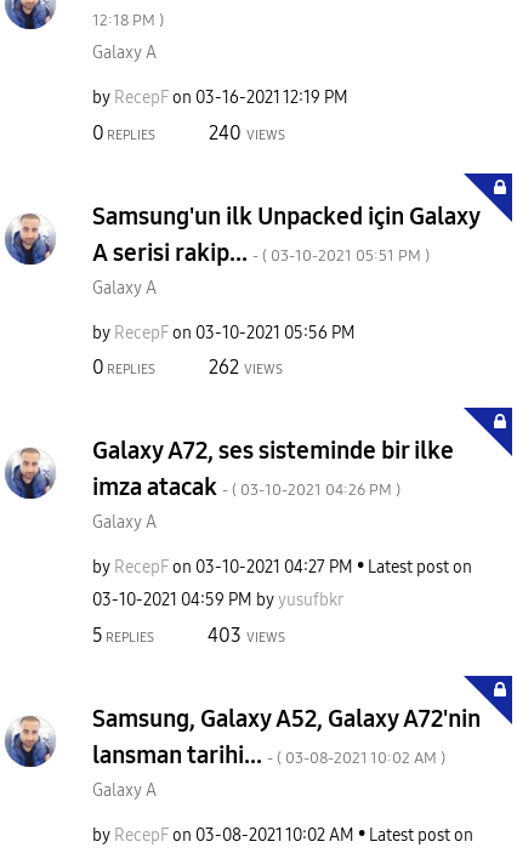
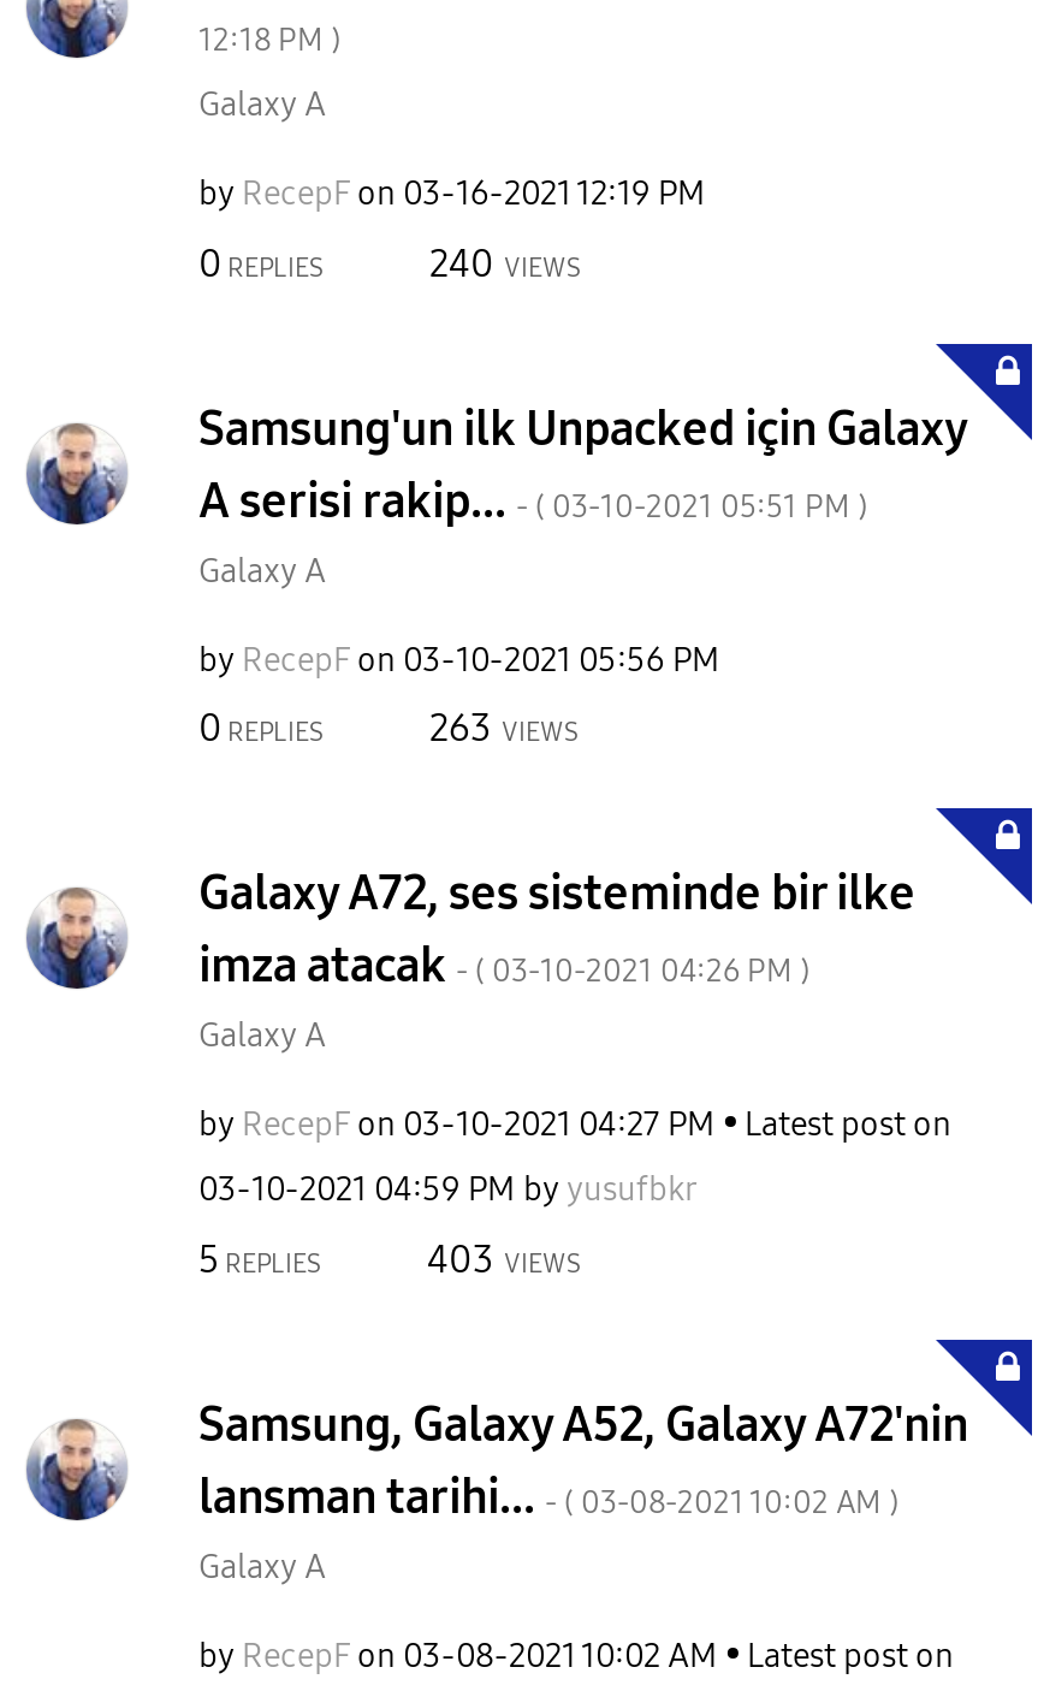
[208,356,282,379] 262 VIEWS -> [429,705,579,750] 263 VIEWS

